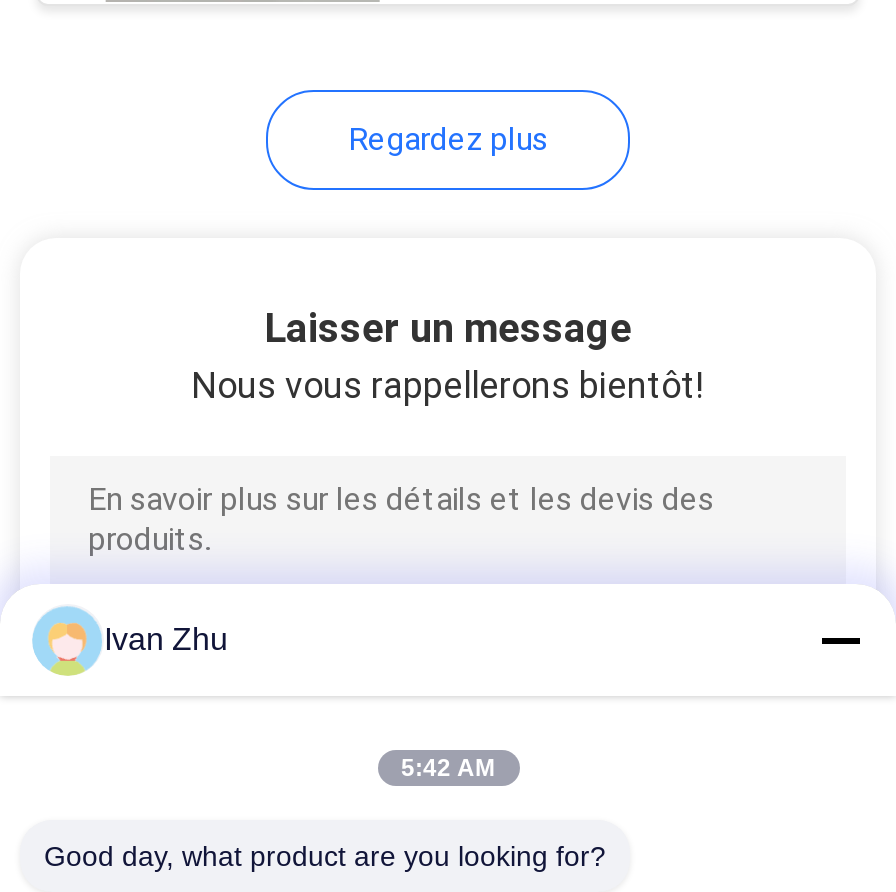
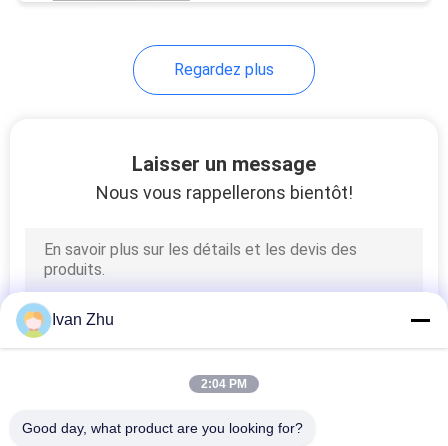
[401,754,495,782] 5:42 AM -> [201,377,247,391] 2:04 PM

